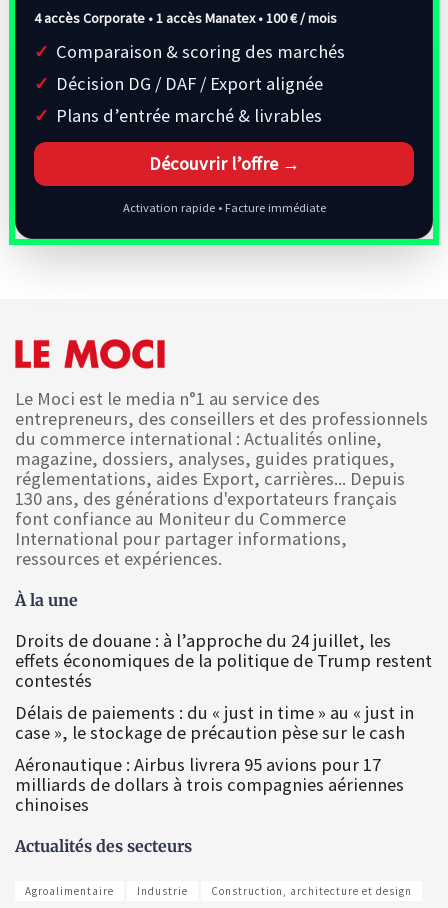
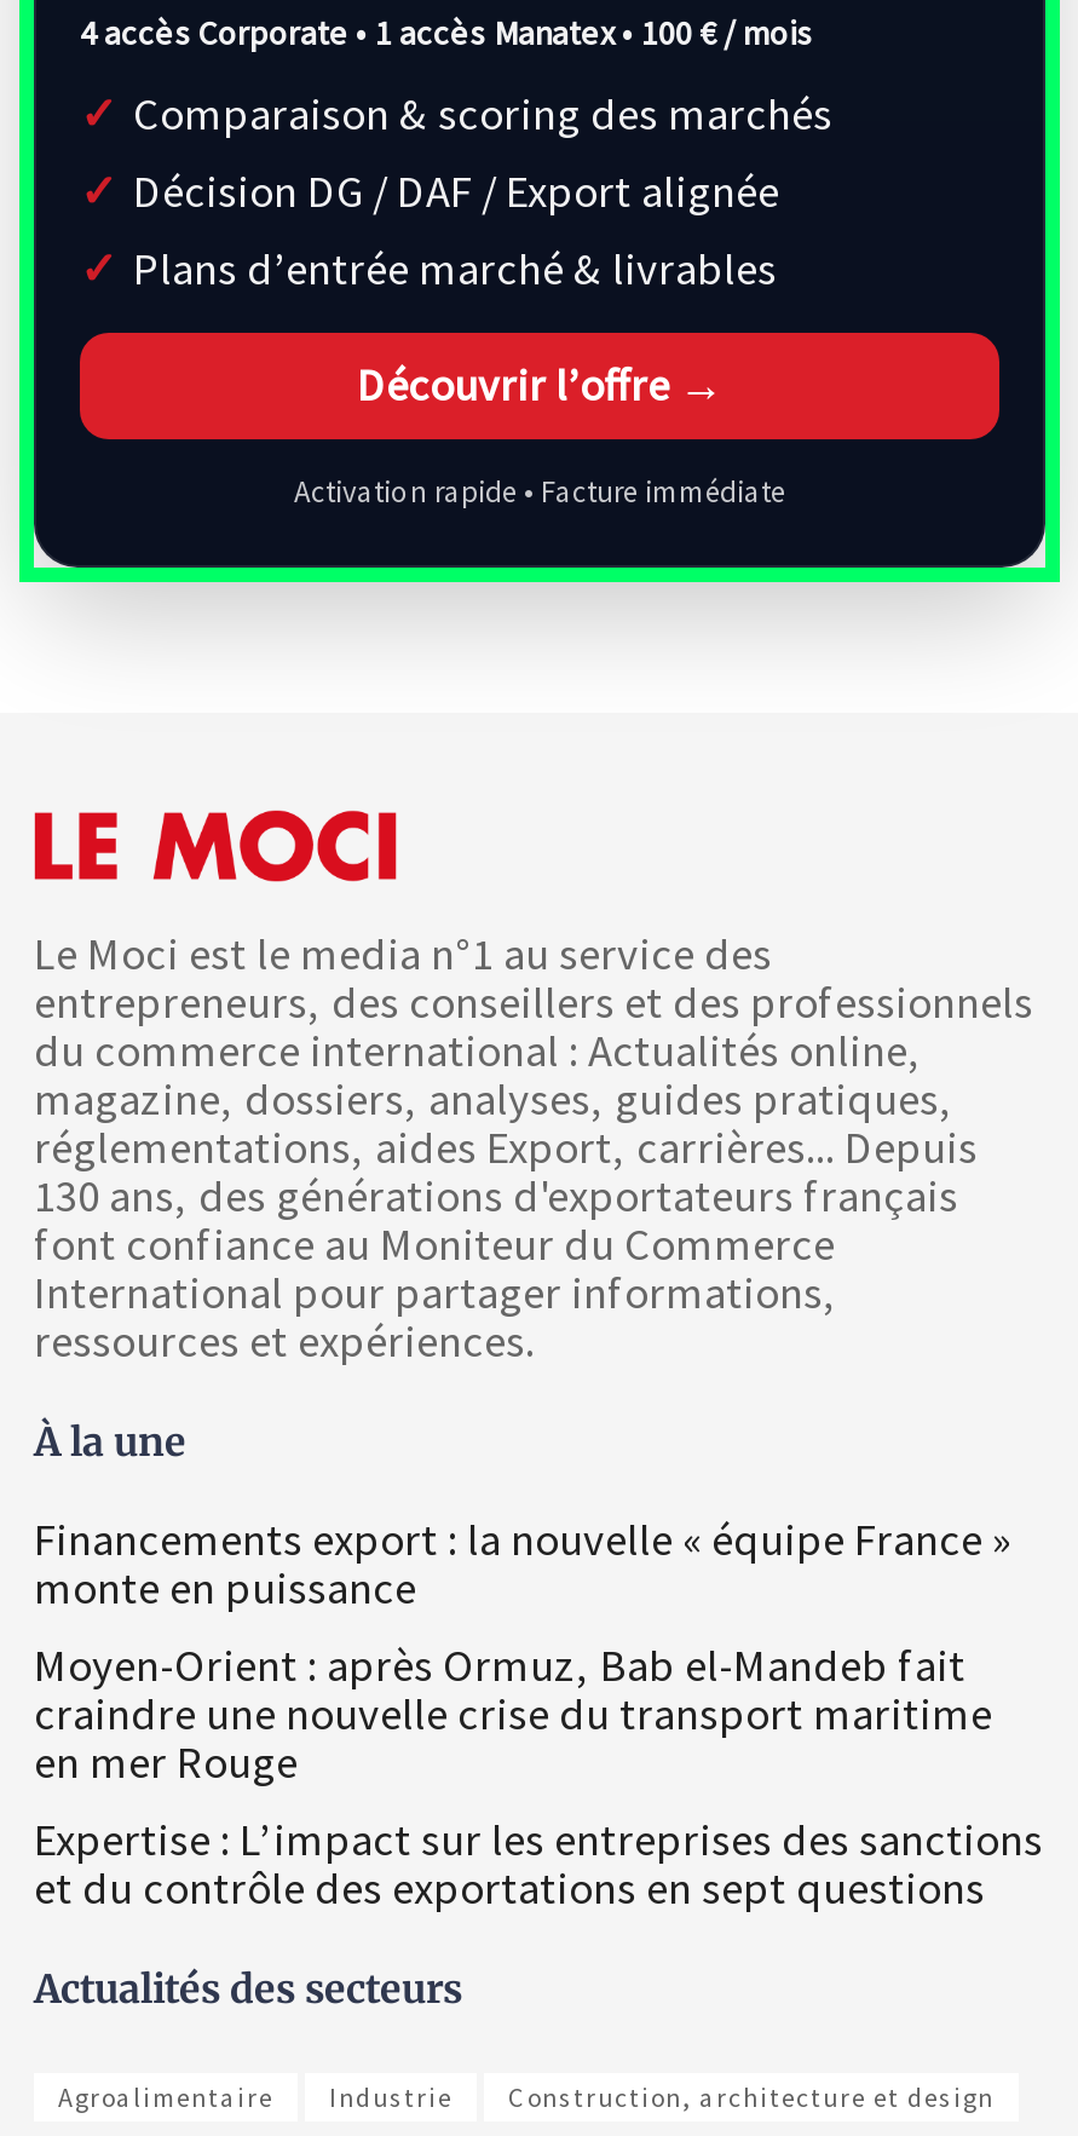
[15,629,432,816] Droits de douane : à l’approche du 24 juillet, les | effets économiques de la politique de Trump restent | contestés | Délais de paiements : du « just in time » au « just in | case », le stockage de précaution pèse sur le cash | Aéronautique : Airbus livrera 95 avions pour 17 | milliards de dollars à trois compagnies aériennes | chinoises -> [34,1512,1043,1916] Financements export : la nouvelle « équipe France » | monte en puissance | Moyen-Orient : après Ormuz, Bab el-Mandeb fait | craindre une nouvelle crise du transport maritime | en mer Rouge | Expertise : L’impact sur les entreprises des sanctions | et du contrôle des exportations en sept questions

